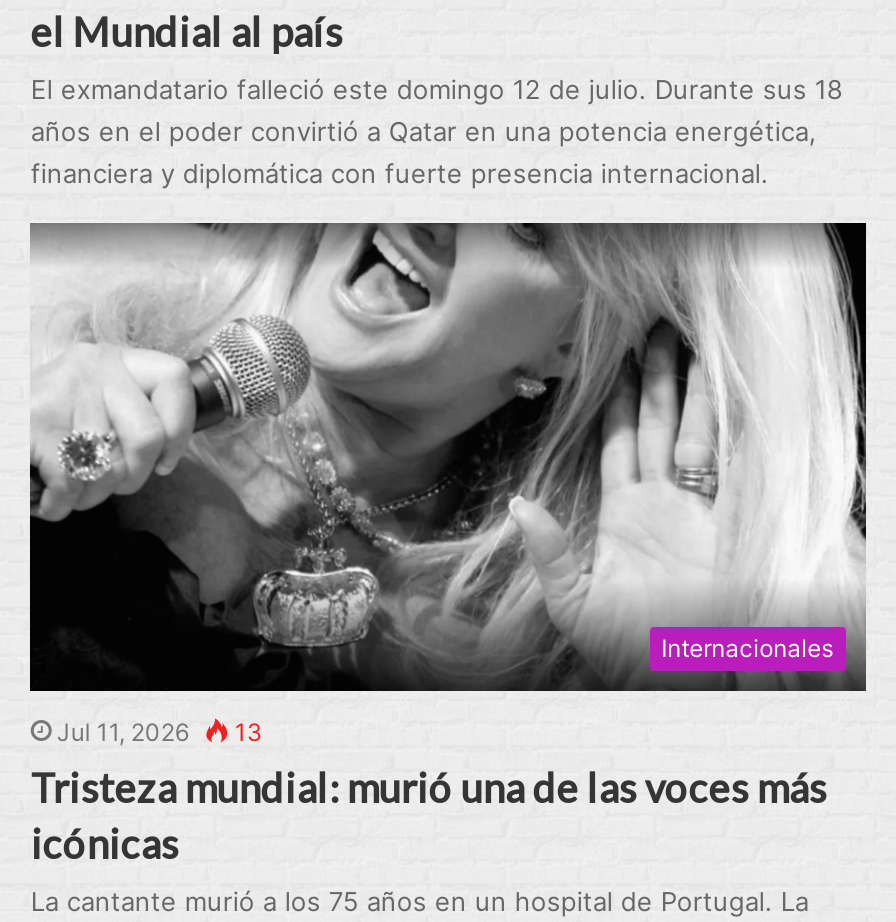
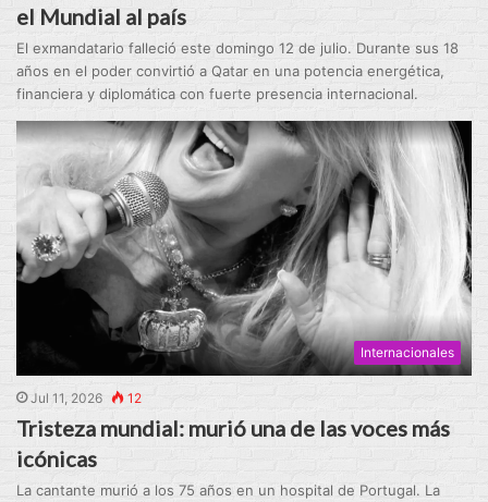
[57,716,263,746] Jul 11, 2026 13 -> [31,390,142,406] Jul 11, 2026 12

